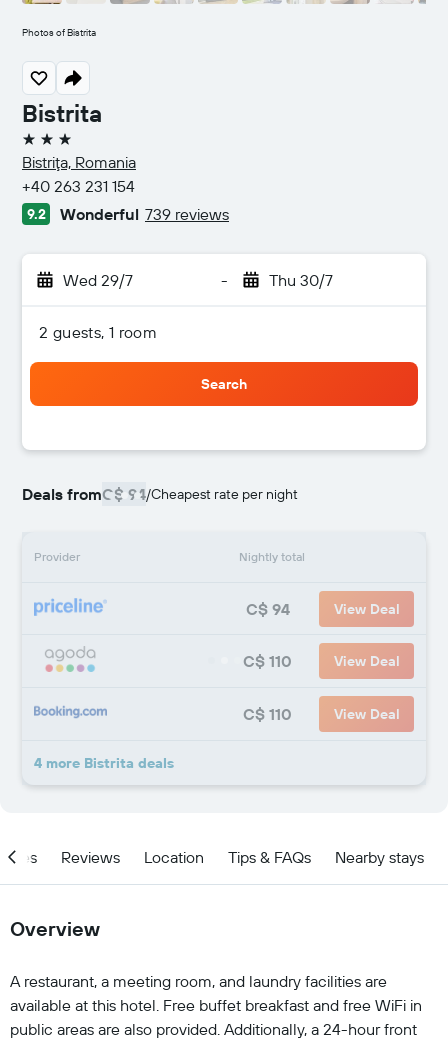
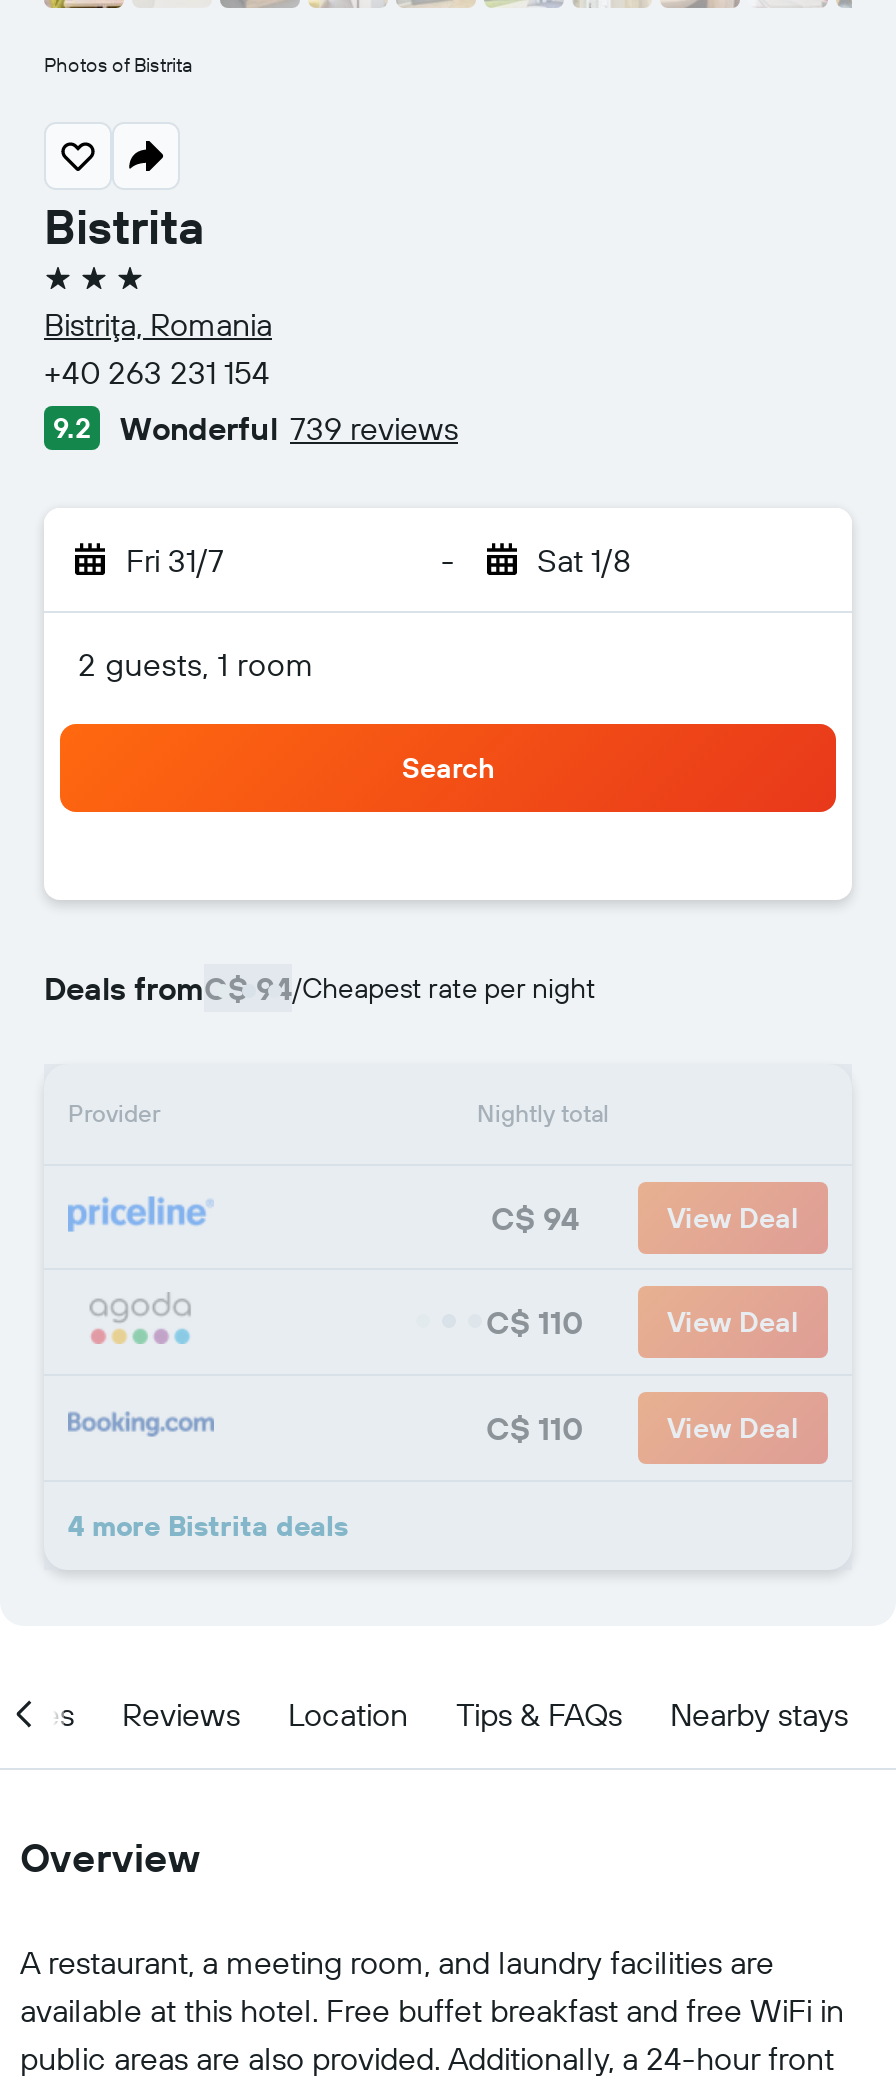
[63,270,133,290] Wed 29/7 -> [126,540,224,580] Fri 31/7
[268,270,332,290] Thu 30/7 -> [537,540,631,580] Sat 1/8

